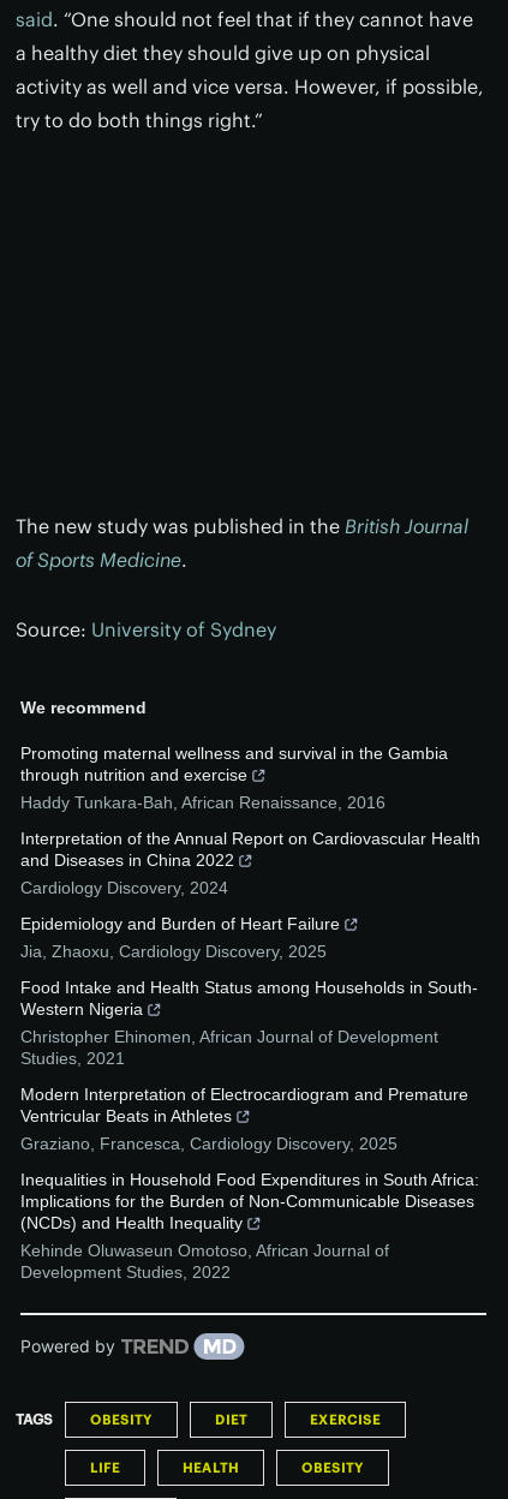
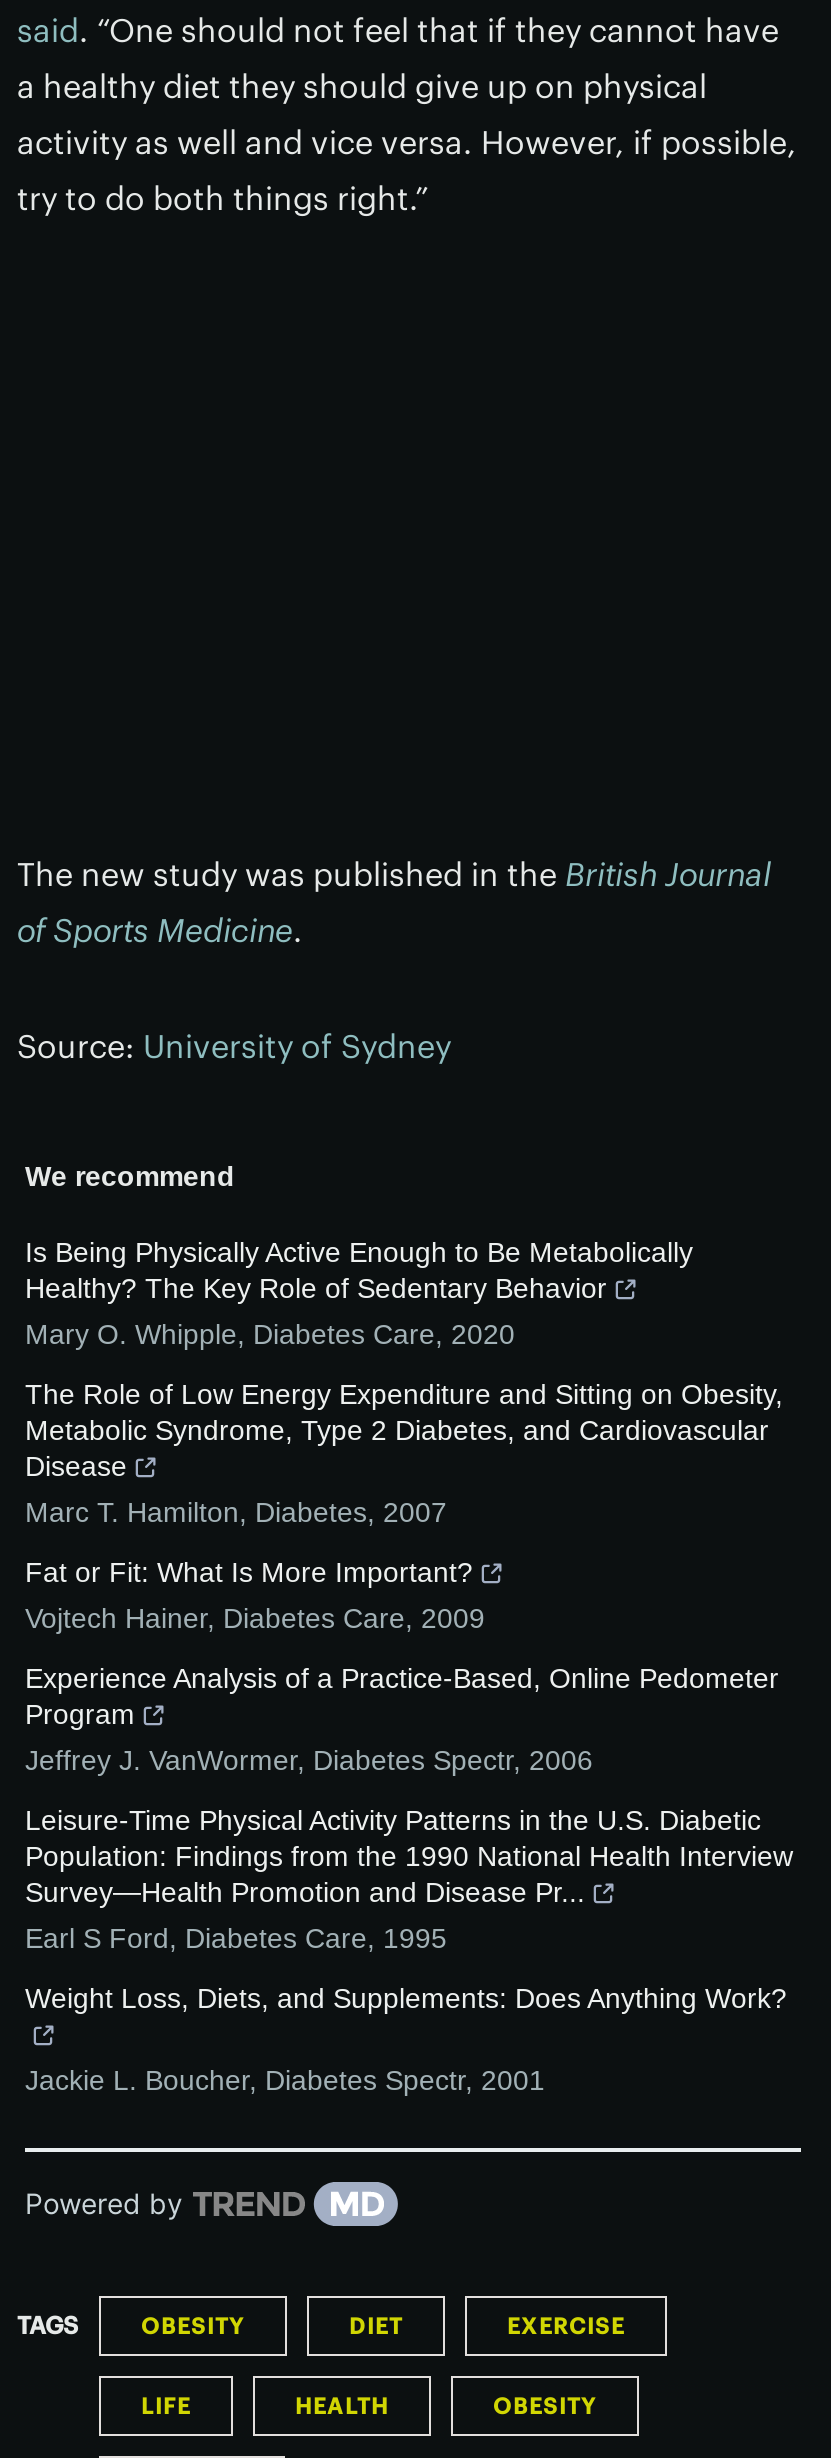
[20,743,480,1282] Promoting maternal wellness and survival in the Gambia | through nutrition and exercise | Haddy Tunkara-Bah, African Renaissance, 2016 | Interpretation of the Annual Report on Cardiovascular Health | and Diseases in China 2022 | Cardiology Discovery, 2024 | Epidemiology and Burden of Heart Failure | Jia, Zhaoxu, Cardiology Discovery, 2025 | Food Intake and Health Status among Households in South- | Western Nigeria | Christopher Ehinomen, African Journal of Development | Studies, 2021 | Modern Interpretation of Electrocardiogram and Premature | Ventricular Beats in Athletes | Graziano, Francesca, Cardiology Discovery, 2025 | Inequalities in Household Food Expenditures in South Africa: | Implications for the Burden of Non-Communicable Diseases | (NCDs) and Health Inequality | Kehinde Oluwaseun Omotoso, African Journal of | Development Studies, 2022 -> [25,1236,793,2096] Is Being Physically Active Enough to Be Metabolically | Healthy? The Key Role of Sedentary Behavior | Mary O. Whipple, Diabetes Care, 2020 | The Role of Low Energy Expenditure and Sitting on Obesity, | Metabolic Syndrome, Type 2 Diabetes, and Cardiovascular | Disease | Marc T. Hamilton, Diabetes, 2007 | Fat or Fit: What Is More Important? | Vojtech Hainer, Diabetes Care, 2009 | Experience Analysis of a Practice-Based, Online Pedometer | Program | Jeffrey J. VanWormer, Diabetes Spectr, 2006 | Leisure-Time Physical Activity Patterns in the U.S. Diabetic | Population: Findings from the 1990 National Health Interview | Survey—Health Promotion and Disease Pr... | Earl S Ford, Diabetes Care, 1995 | Weight Loss, Diets, and Supplements: Does Anything Work? | Jackie L. Boucher, Diabetes Spectr, 2001

